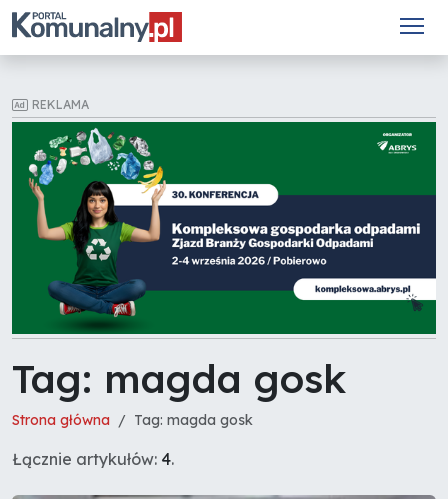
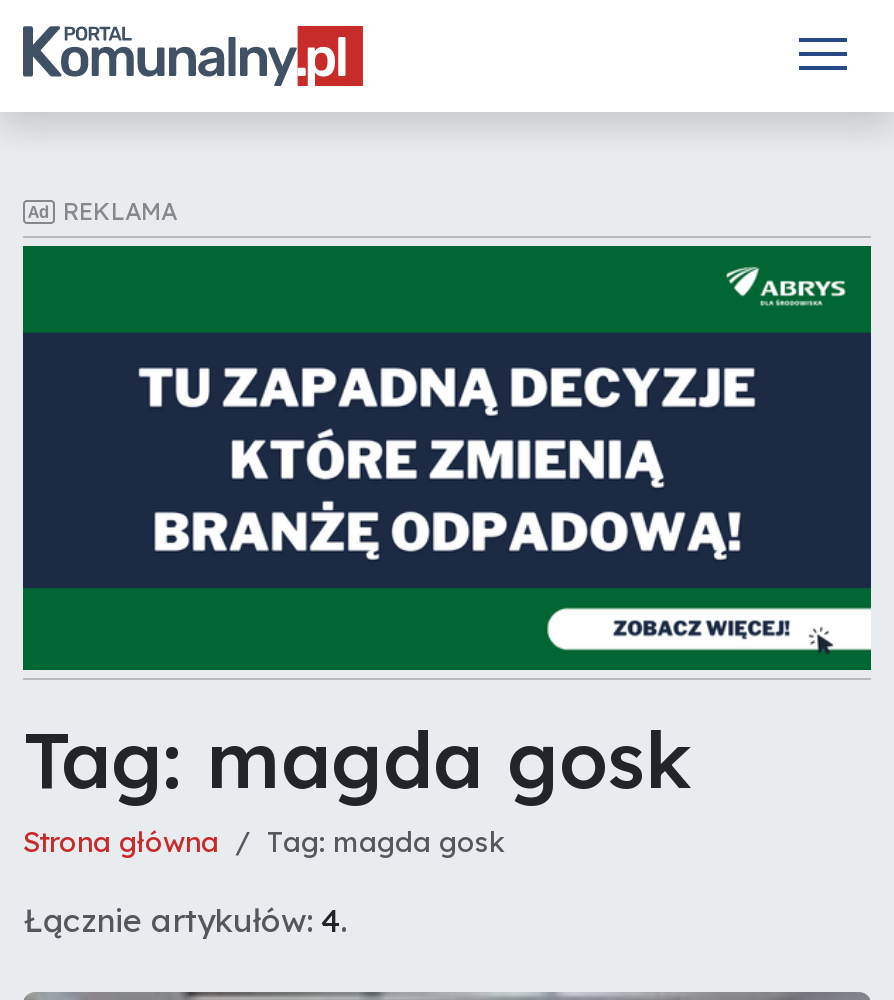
[12,127,437,330] [image] -> [23,260,873,660] [image]

